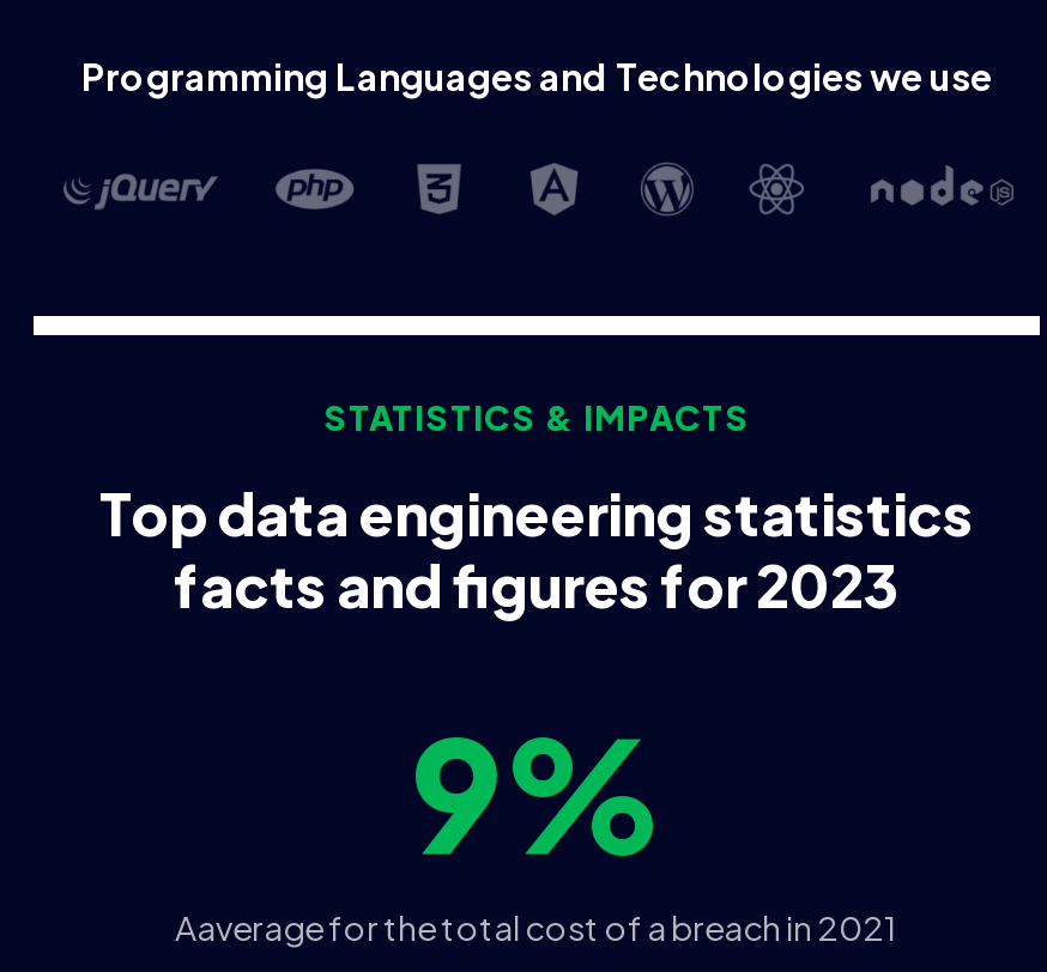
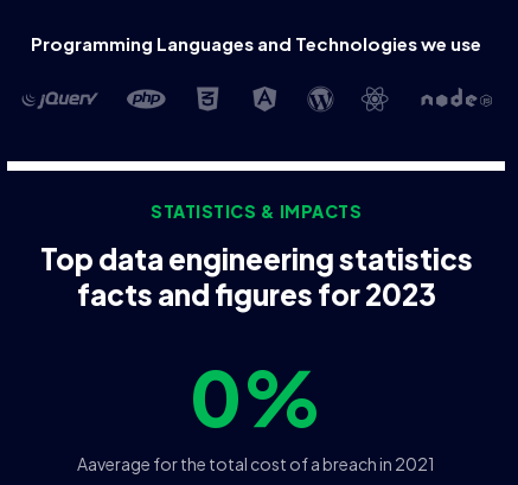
[410,695,664,887] 9% -> [190,350,322,445] 0%

